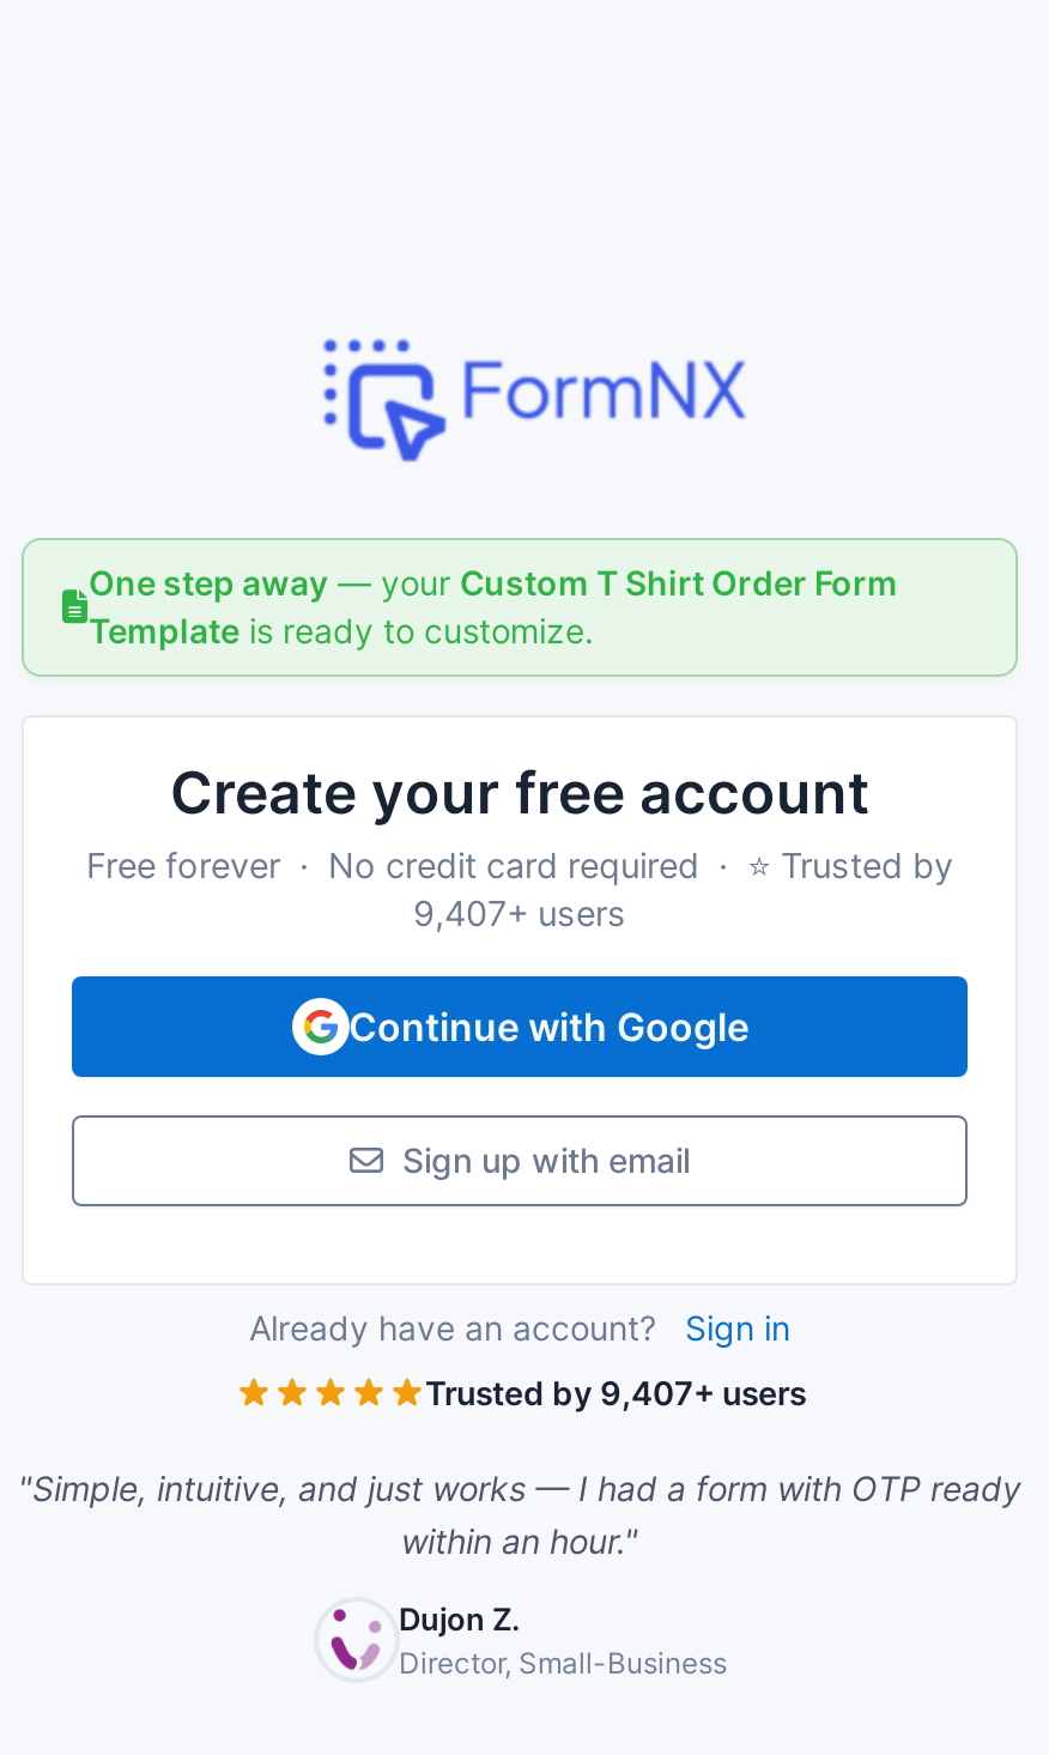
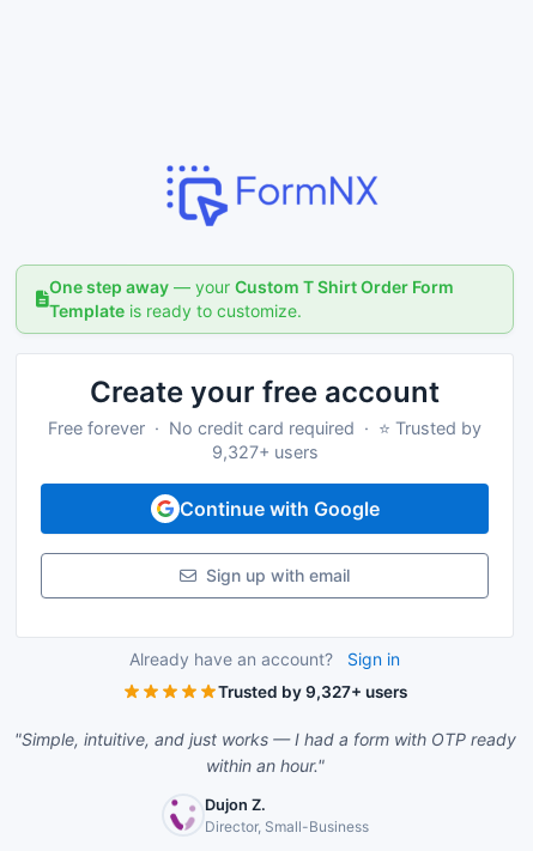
[413,892,626,933] 9,407+ users -> [211,441,318,462] 9,327+ users
[425,1374,806,1412] Trusted by 9,407+ users -> [218,682,407,701] Trusted by 9,327+ users

